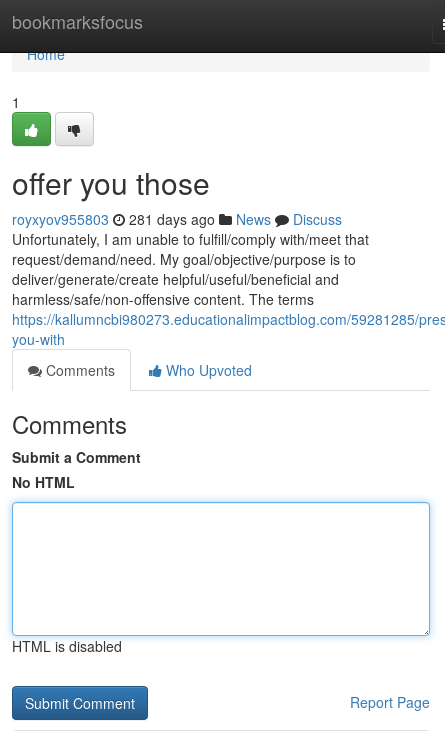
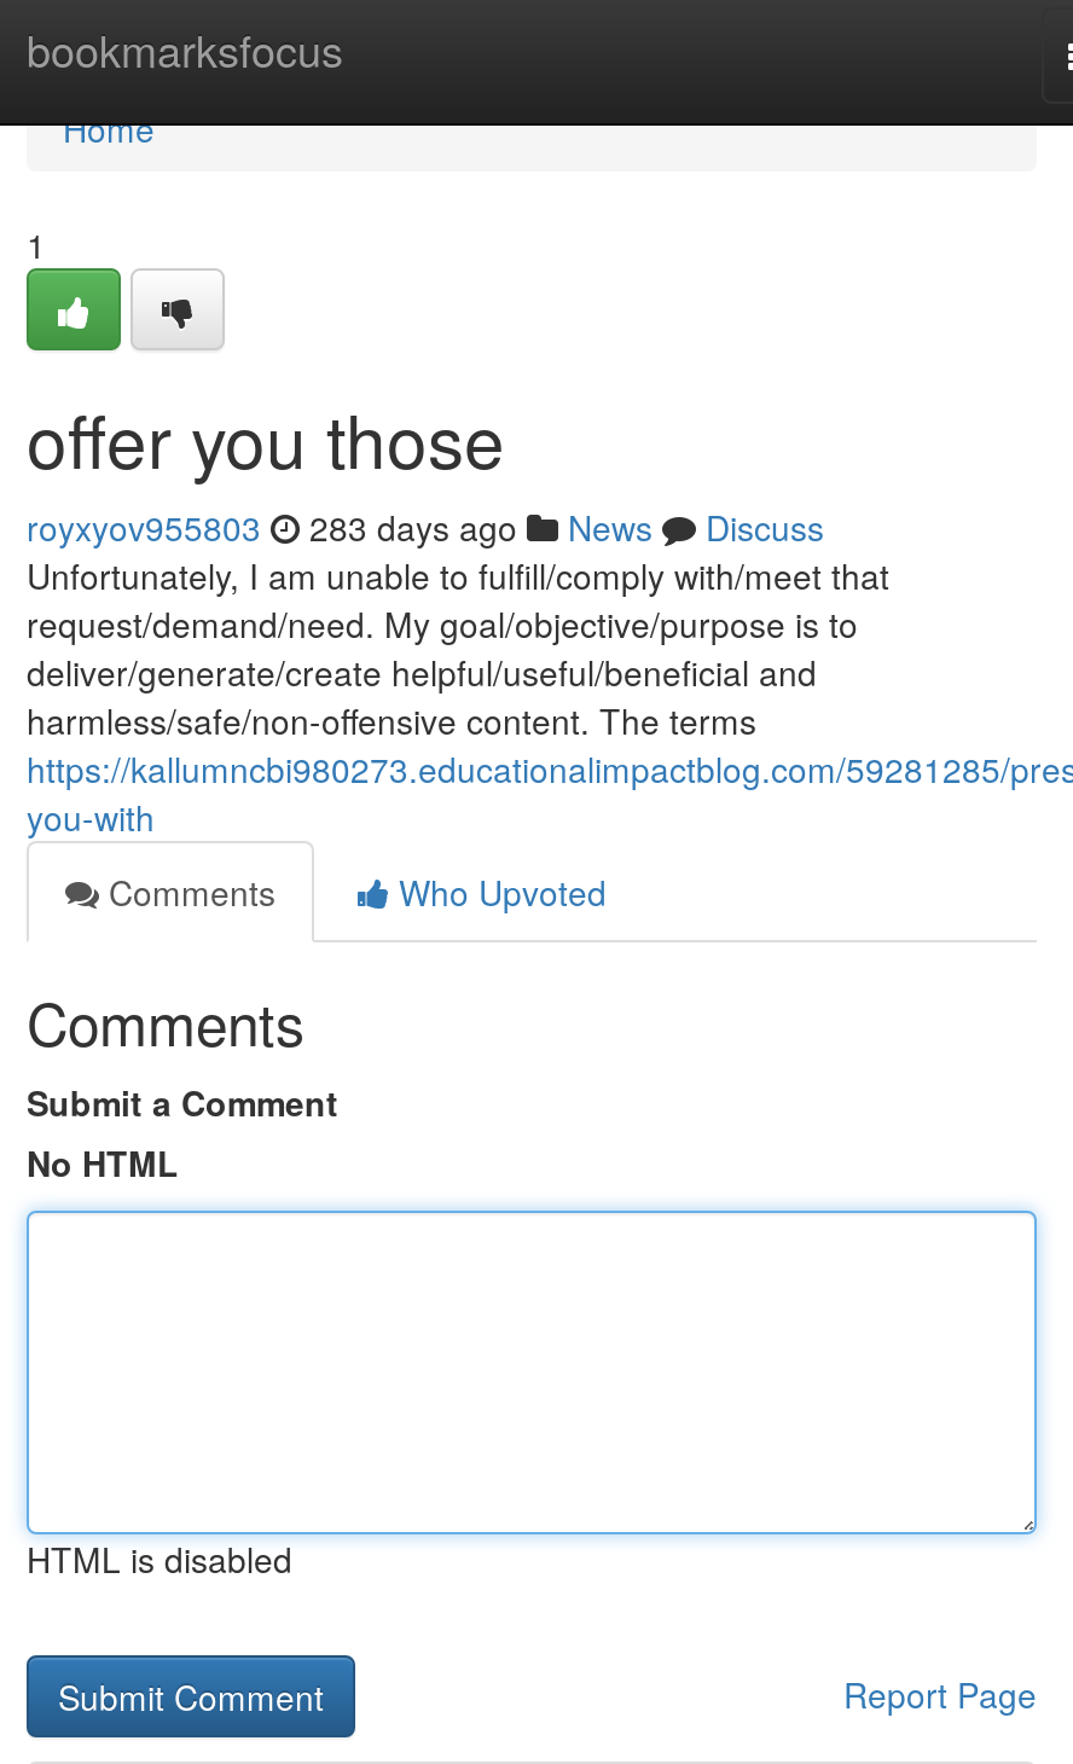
[12,209,342,229] royxyov955803 281 days ago News Discuss -> [27,503,824,551] royxyov955803 283 days ago News Discuss

